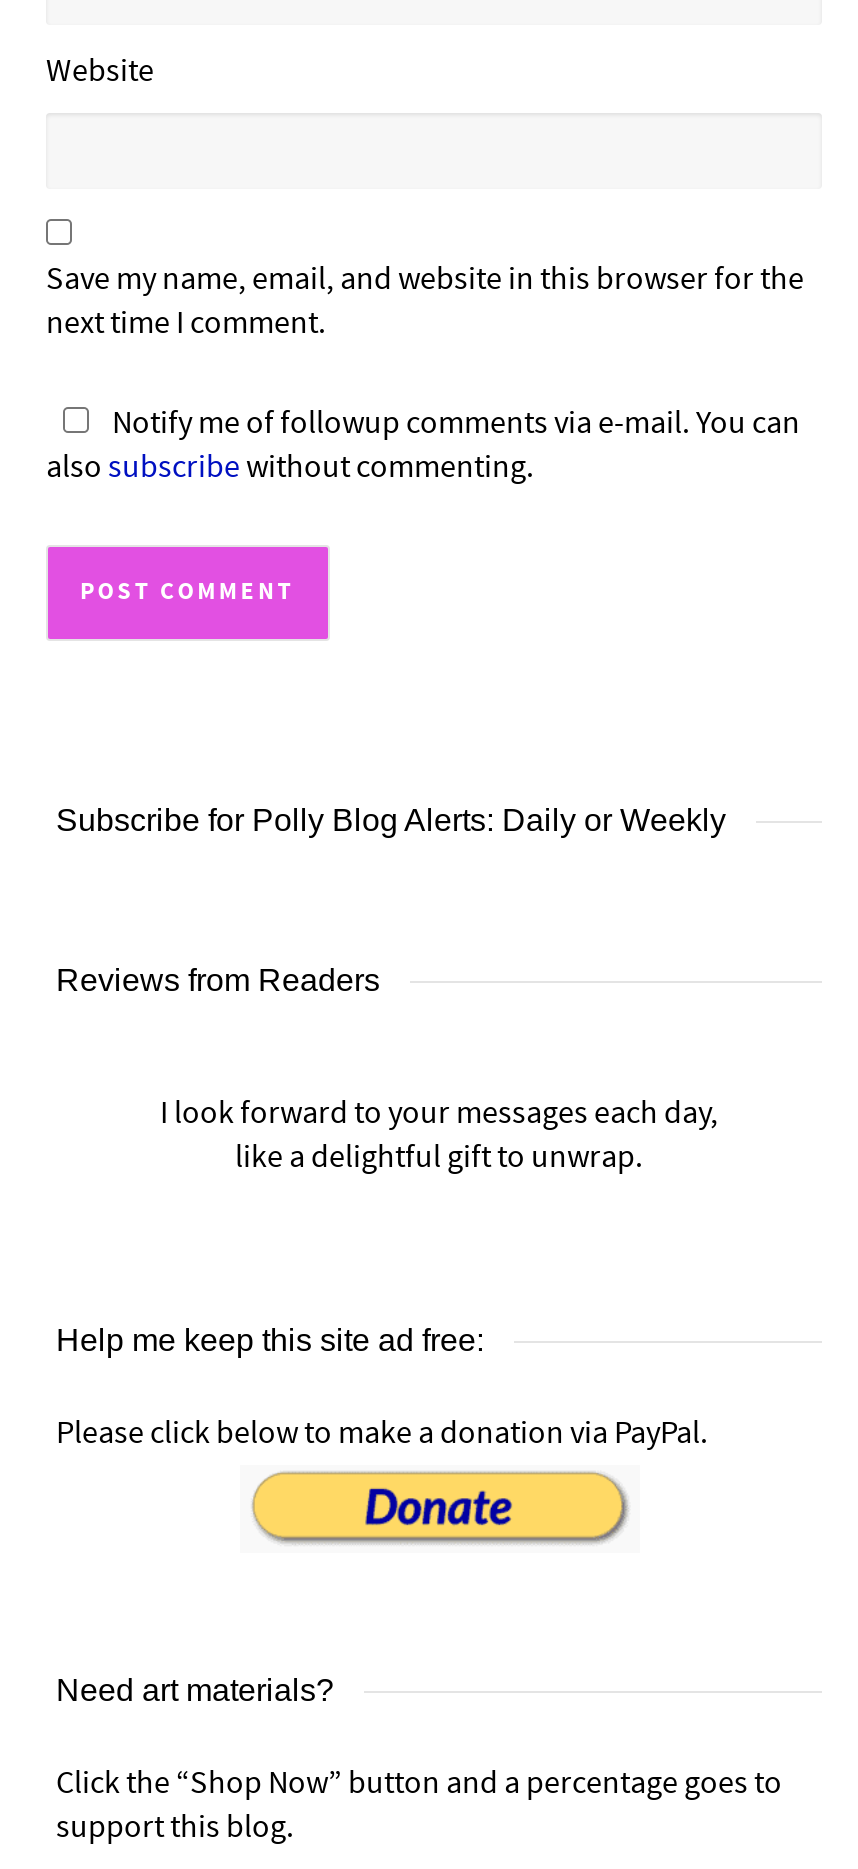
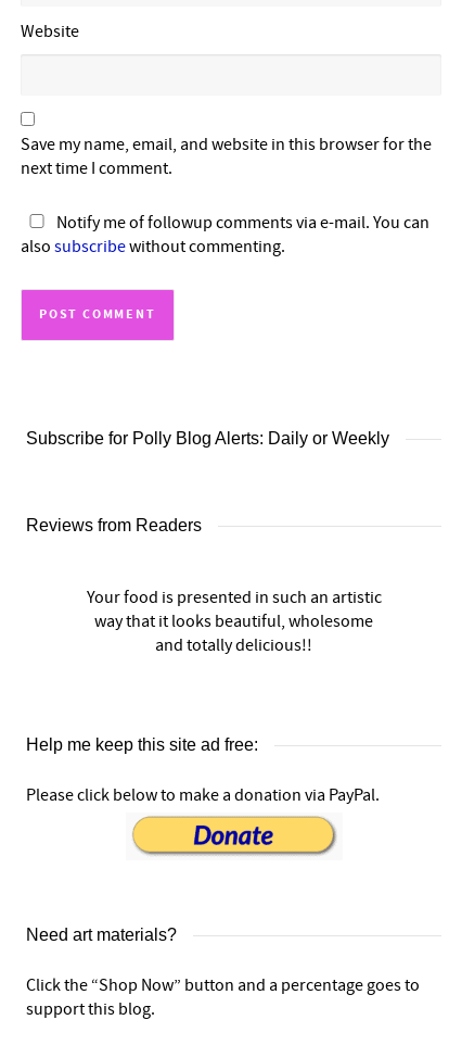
[160,1092,718,1176] I look forward to your messages each day, | like a delightful gift to unwrap. -> [86,586,381,656] Your food is presented in such an artistic | way that it looks beautiful, wholesome | and totally delicious!!

